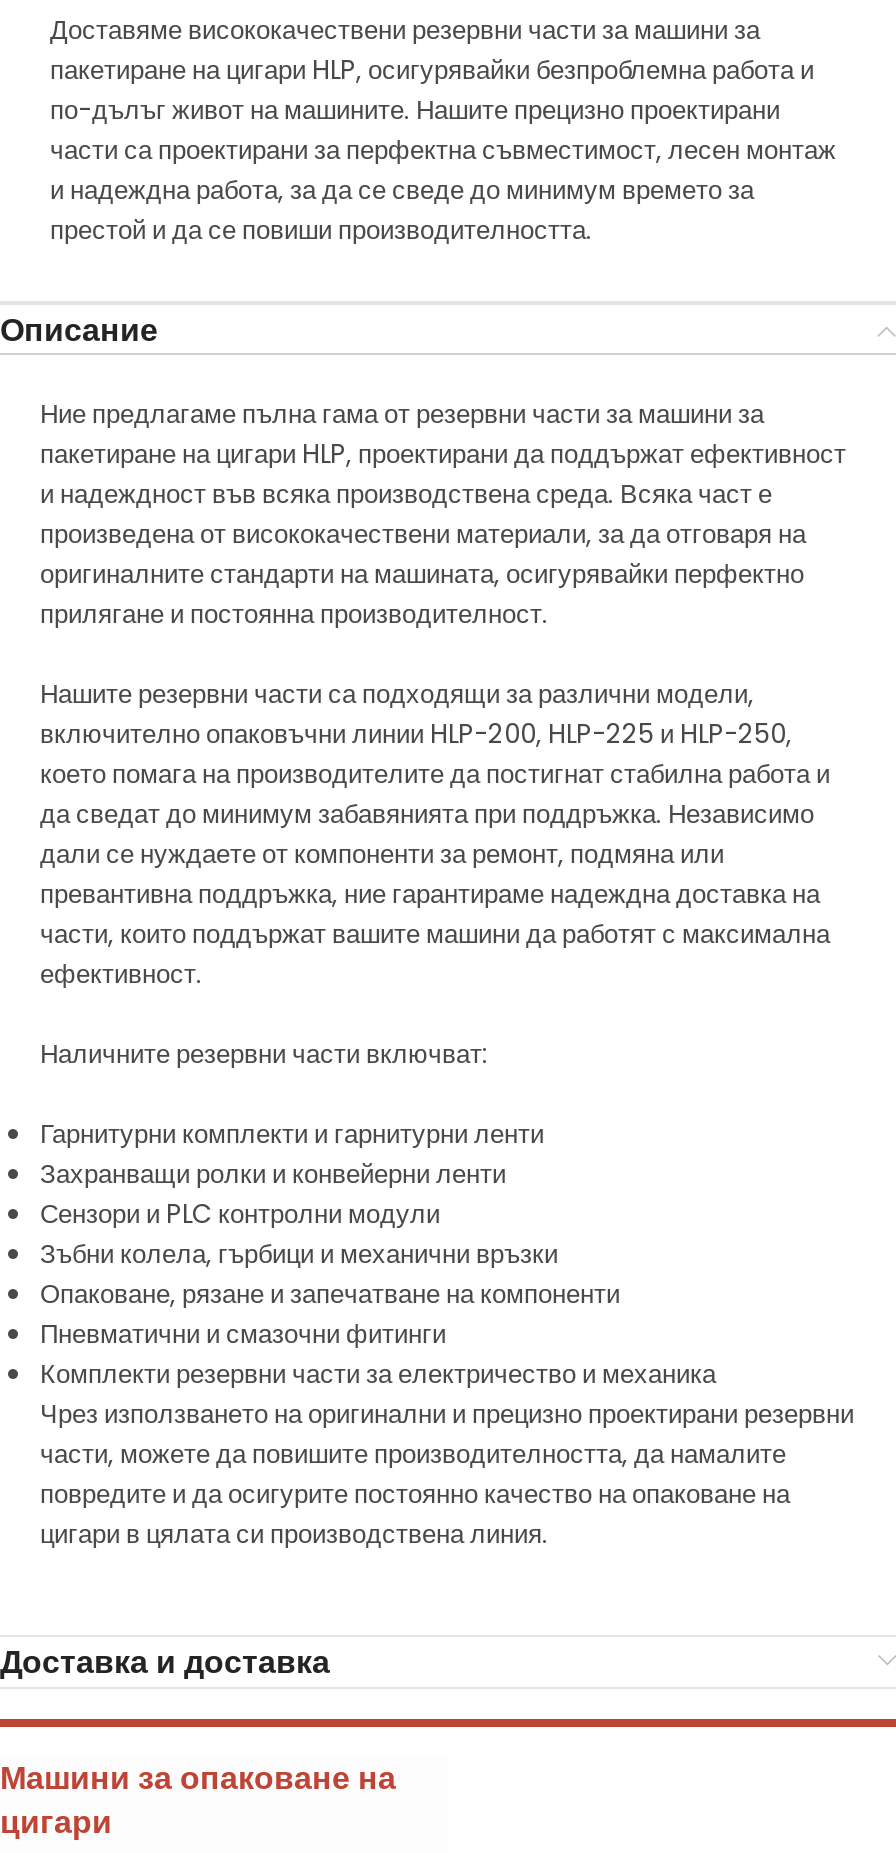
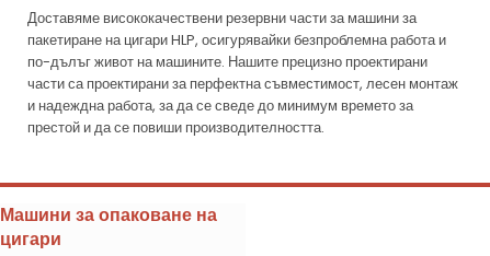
[0,308,854,1686] Описание | Ние предлагаме пълна гама от резервни части за машини за | пакетиране на цигари HLP, проектирани да поддържат ефективност | и надеждност във всяка производствена среда. Всяка част е | произведена от висококачествени материали, за да отговаря на | оригиналните стандарти на машината, осигурявайки перфектно | прилягане и постоянна производителност. | Нашите резервни части са подходящи за различни модели, | включително опаковъчни линии HLP-200, HLP-225 и HLP-250, | което помага на производителите да постигнат стабилна работа и | да сведат до минимум забавянията при поддръжка. Независимо | дали се нуждаете от компоненти за ремонт, подмяна или | превантивна поддръжка, ние гарантираме надеждна доставка на | части, които поддържат вашите машини да работят с максимална | ефективност. | Наличните резервни части включват: | Гарнитурни комплекти и гарнитурни ленти | Захранващи ролки и конвейерни ленти | Сензори и PLC контролни модули | Зъбни колела, гърбици и механични връзки | Опаковане, рязане и запечатване на компоненти | Пневматични и смазочни фитинги | Комплекти резервни части за електричество и механика | Чрез използването на оригинални и прецизно проектирани резервни | части, можете да повишите производителността, да намалите | повредите и да осигурите постоянно качество на опаковане на | цигари в цялата си производствена линия. | Доставка и доставка -> none

